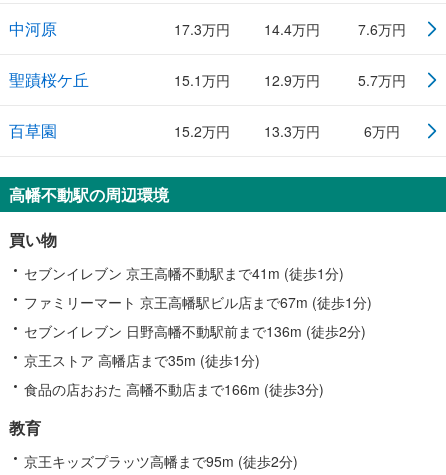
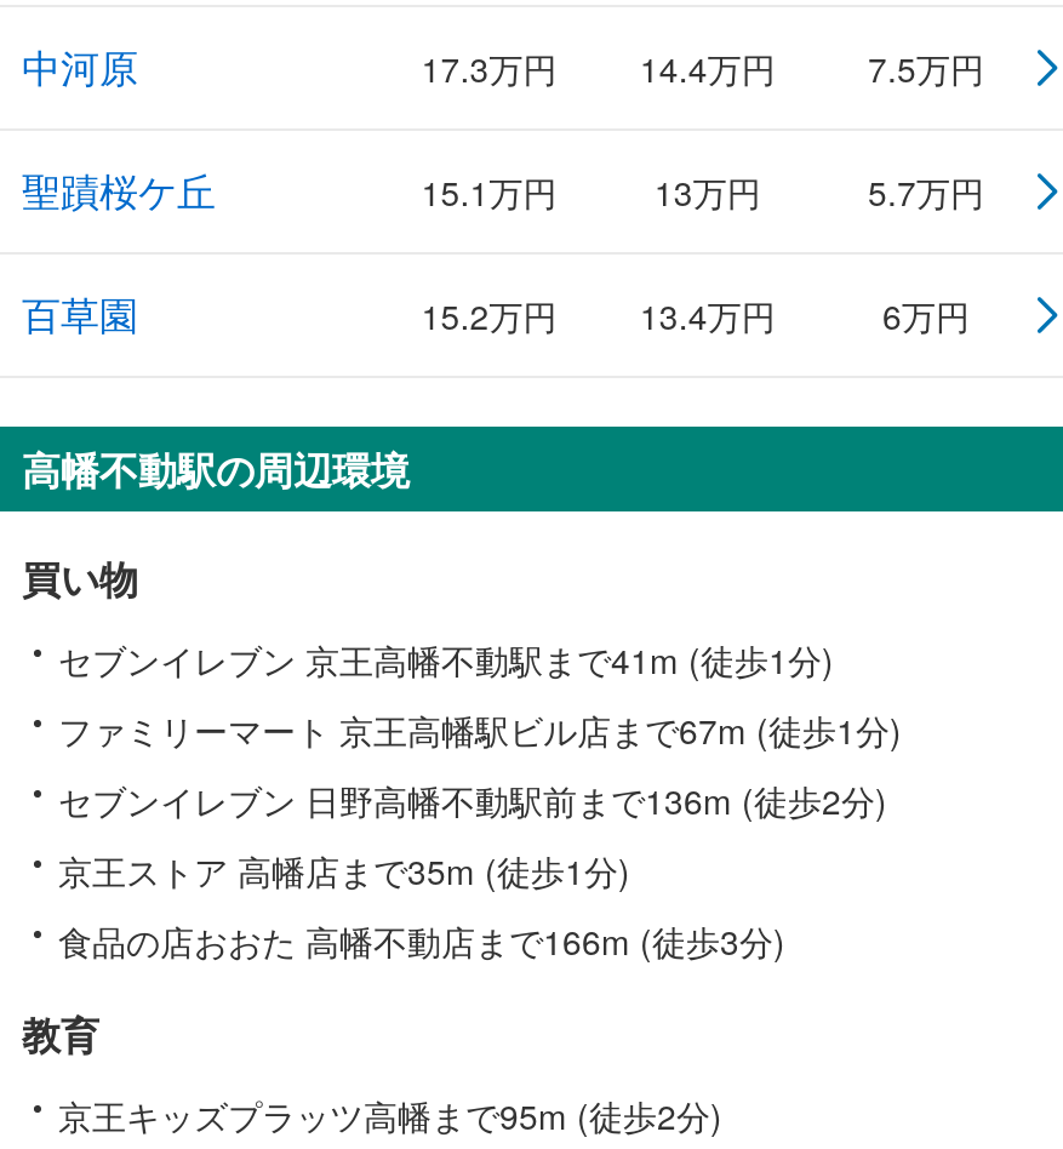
[174,19,406,39] 17.3万円 14.4万円 7.6万円 -> [421,43,984,92] 17.3万円 14.4万円 7.5万円
[264,70,320,90] 12.9万円 -> [654,167,761,215] 13万円
[174,121,320,141] 15.2万円 13.3万円 -> [421,290,775,339] 15.2万円 13.4万円

